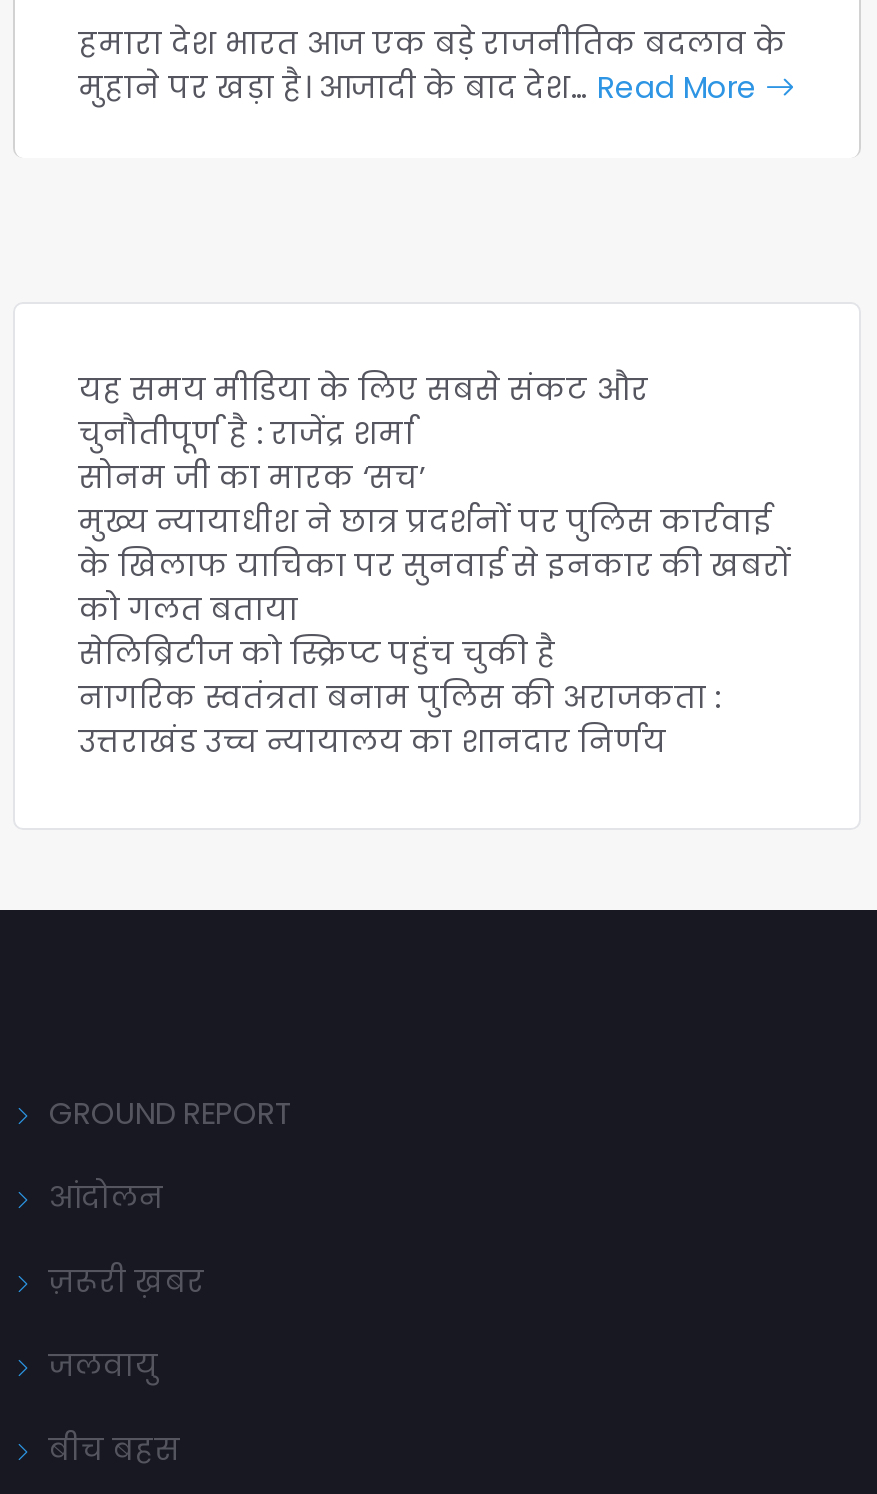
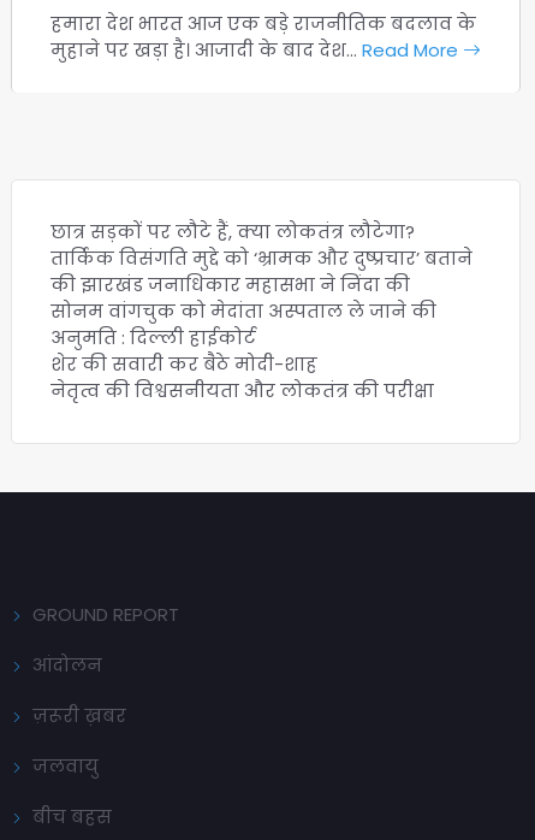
[79,368,791,762] यह समय मीडिया के लिए सबसे संकट और | चुनौतीपूर्ण है : राजेंद्र शर्मा | सोनम जी का मारक ‘सच’ | मुख्य न्यायाधीश ने छात्र प्रदर्शनों पर पुलिस कार्रवाई | के खिलाफ याचिका पर सुनवाई से इनकार की खबरों | को गलत बताया | सेलिब्रिटीज को स्क्रिप्ट पहुंच चुकी है | नागरिक स्वतंत्रता बनाम पुलिस की अराजकता : | उत्तराखंड उच्च न्यायालय का शानदार निर्णय -> [50,219,472,403] छात्र सड़कों पर लौटे हैं, क्या लोकतंत्र लौटेगा? | तार्किक विसंगति मुद्दे को ‘भ्रामक और दुष्प्रचार’ बताने | की झारखंड जनाधिकार महासभा ने निंदा की | सोनम वांगचुक को मेदांता अस्पताल ले जाने की | अनुमति : दिल्ली हाईकोर्ट | शेर की सवारी कर बैठे मोदी-शाह | नेतृत्व की विश्वसनीयता और लोकतंत्र की परीक्षा

